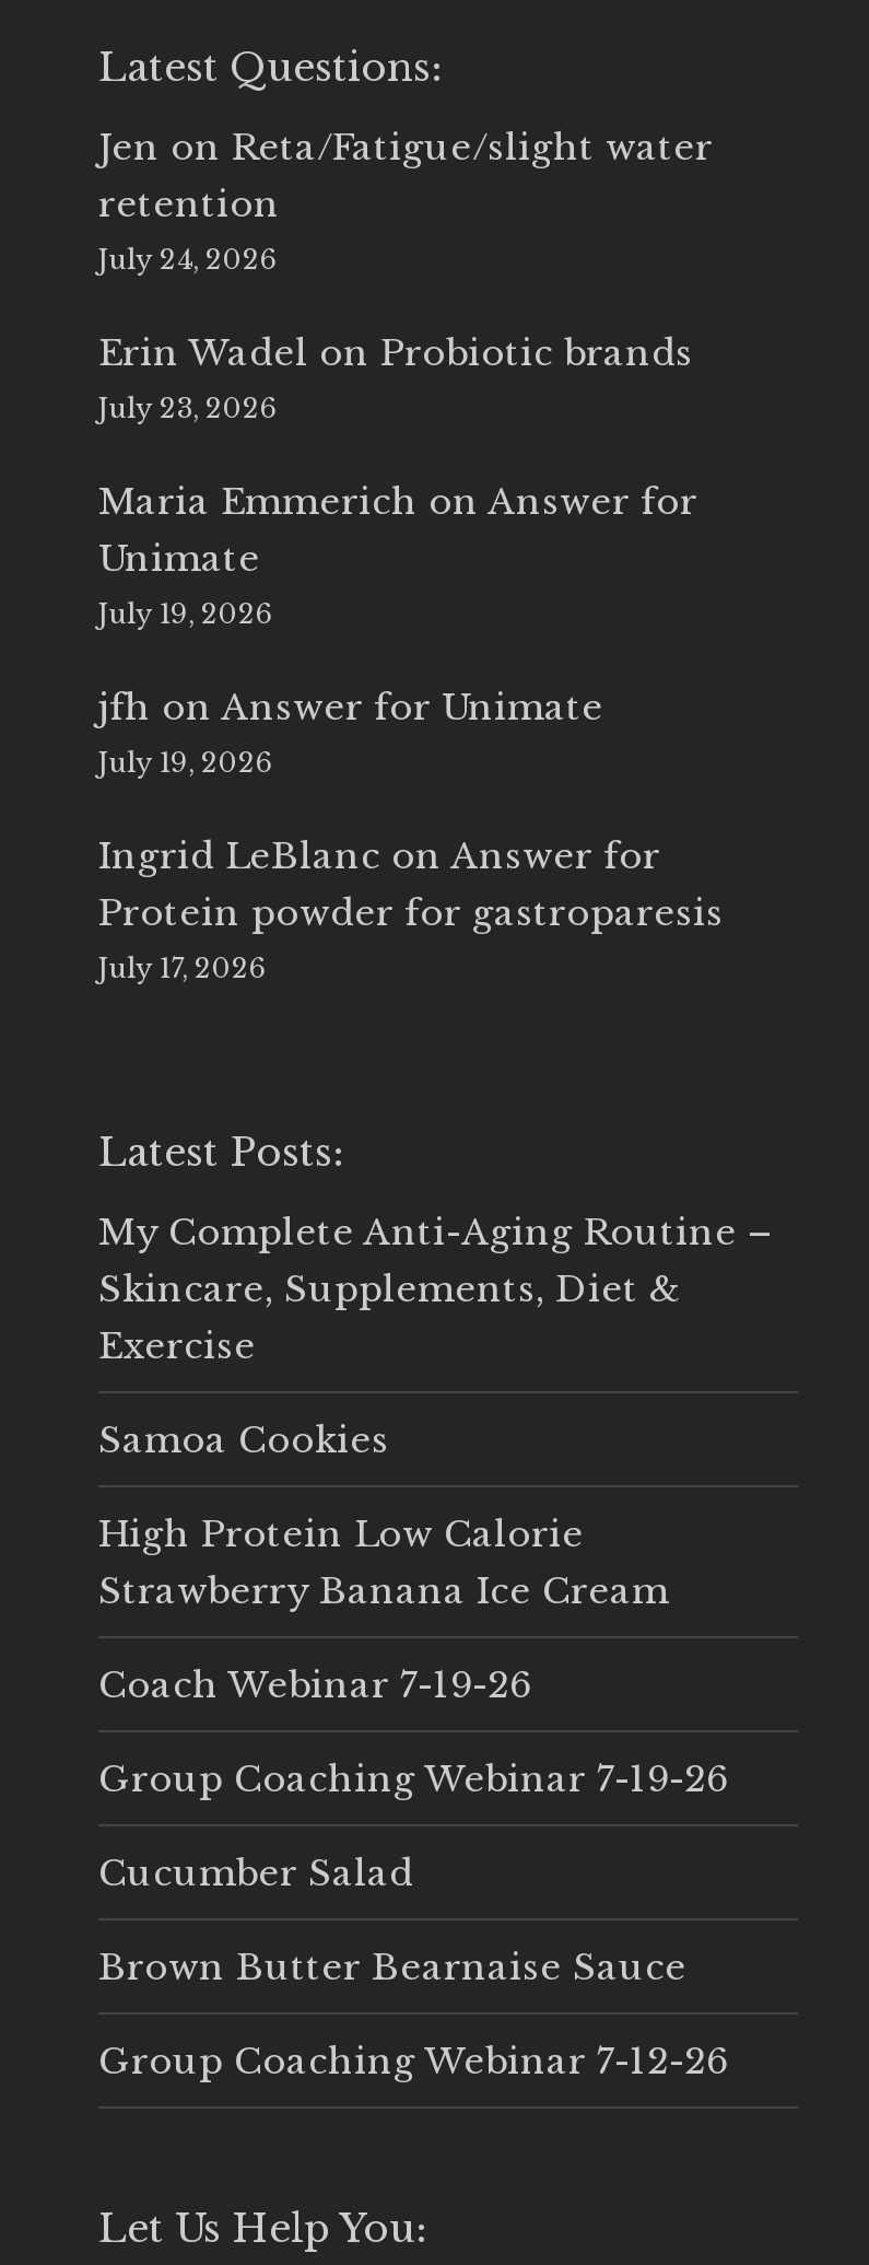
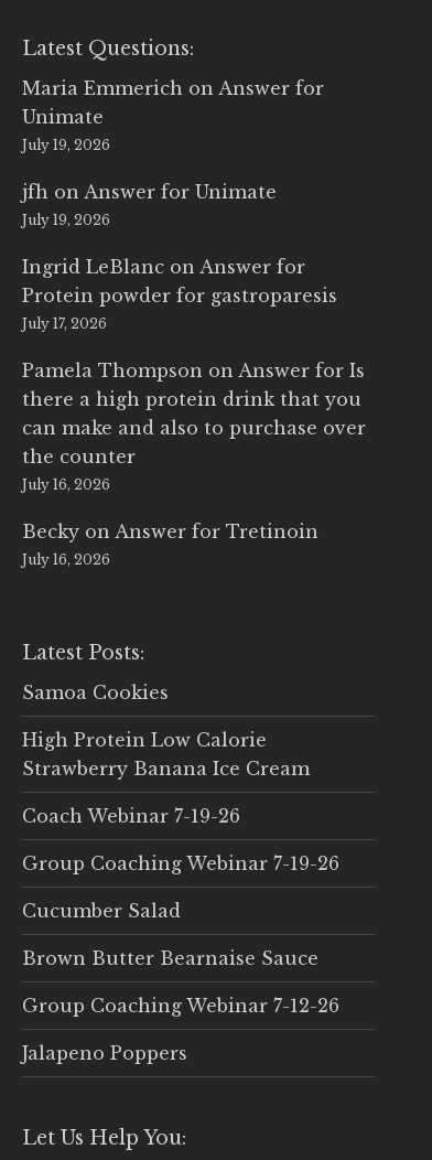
[98,125,713,424] Jen on Reta/Fatigue/slight water | retention | July 24, 2026 | Erin Wadel on Probiotic brands | July 23, 2026 -> none
moved [98,479,724,984] -> [22,77,337,332]: Maria Emmerich on Answer for | Unimate | July 19, 2026 | jfh on Answer for Unimate | July 19, 2026 | Ingrid LeBlanc on Answer for | Protein powder for gastroparesis | July 17, 2026
none -> [22,359,366,568] Pamela Thompson on Answer for Is | there a high protein drink that you | can make and also to purchase over | the counter | July 16, 2026 | Becky on Answer for Tretinoin | July 16, 2026
moved [98,1129,341,1177] -> [22,641,144,665]: Latest Posts:
[98,1210,772,1367] My Complete Anti-Aging Routine – | Skincare, Supplements, Diet & | Exercise -> none
moved [98,1417,728,2082] -> [22,681,339,1017]: Samoa Cookies | High Protein Low Calorie | Strawberry Banana Ice Cream | Coach Webinar 7-19-26 | Group Coaching Webinar 7-19-26 | Cucumber Salad | Brown Butter Bearnaise Sauce | Group Coaching Webinar 7-12-26
none -> [22,1042,187,1064] Jalapeno Poppers

